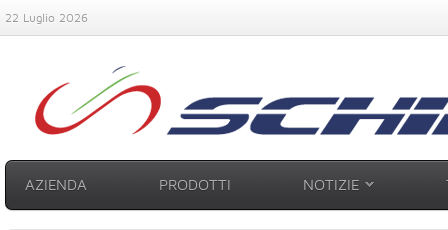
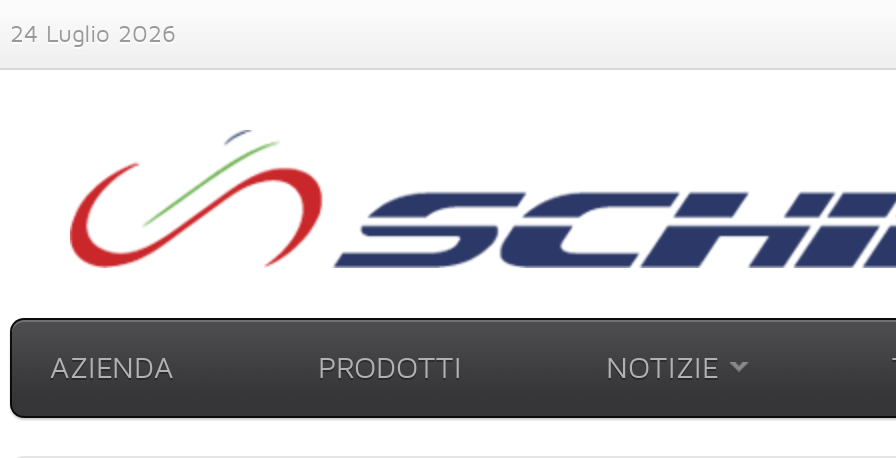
[5,10,88,25] 22 Luglio 2026 -> [10,18,176,48] 24 Luglio 2026

